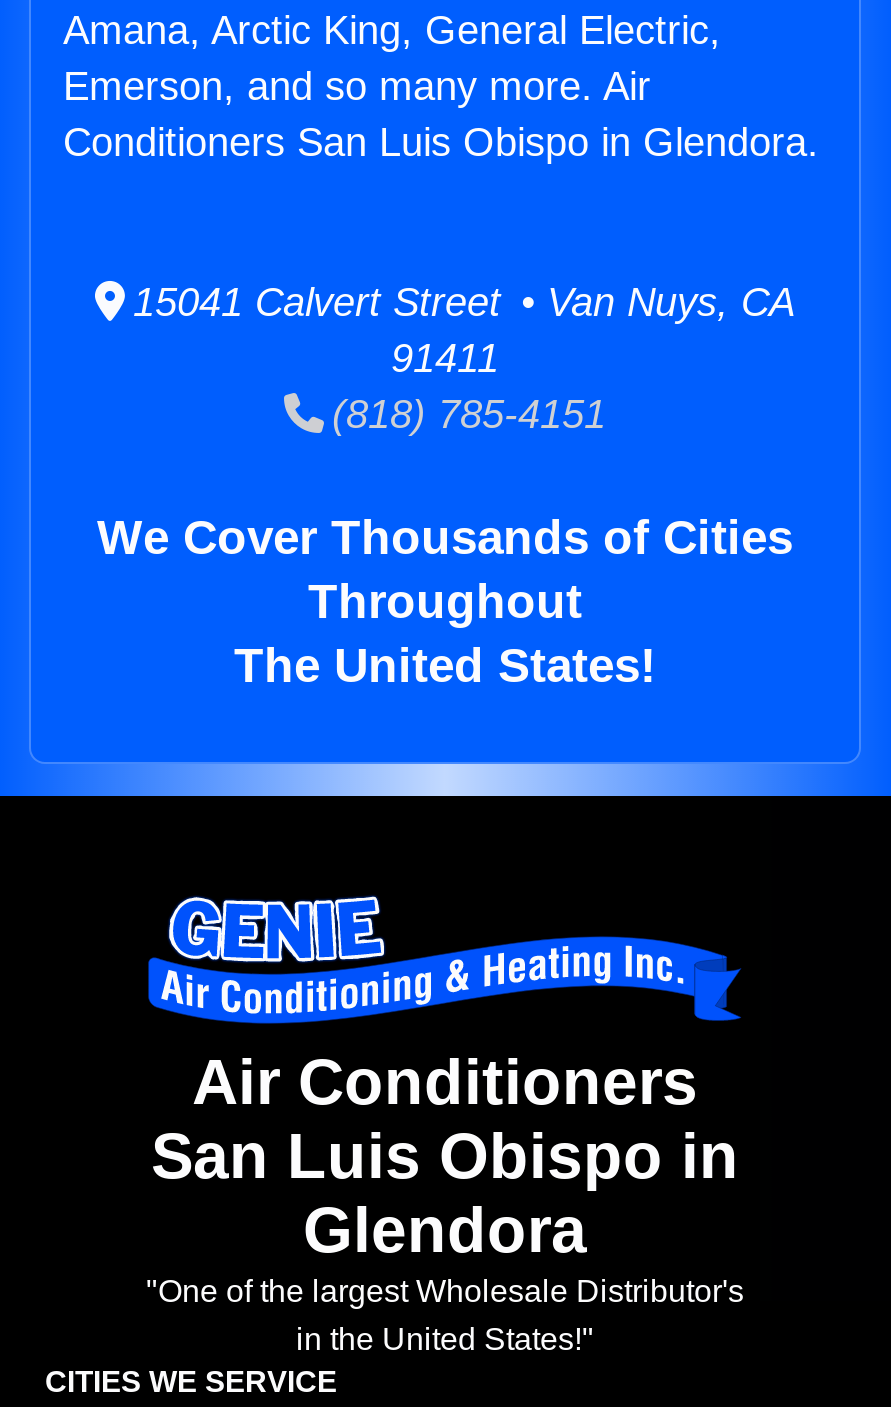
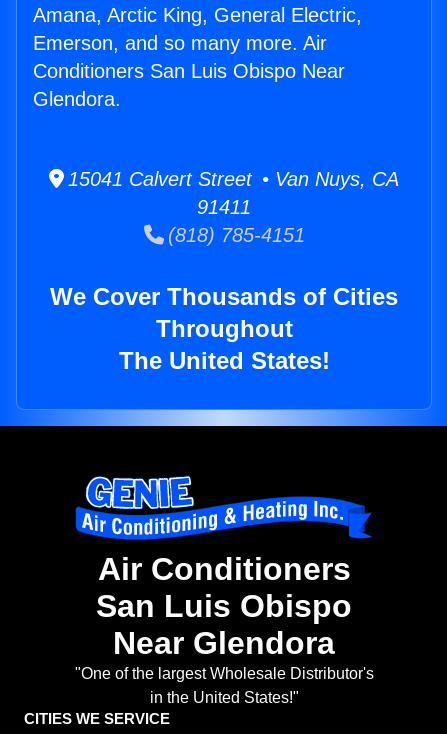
[63,120,819,164] Conditioners San Luis Obispo in Glendora. -> [33,60,345,110] Conditioners San Luis Obispo Near | Glendora.
[151,1121,739,1267] San Luis Obispo in | Glendora -> [96,588,352,661] San Luis Obispo | Near Glendora

